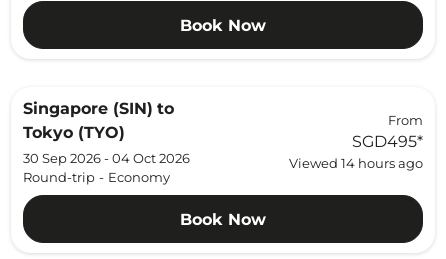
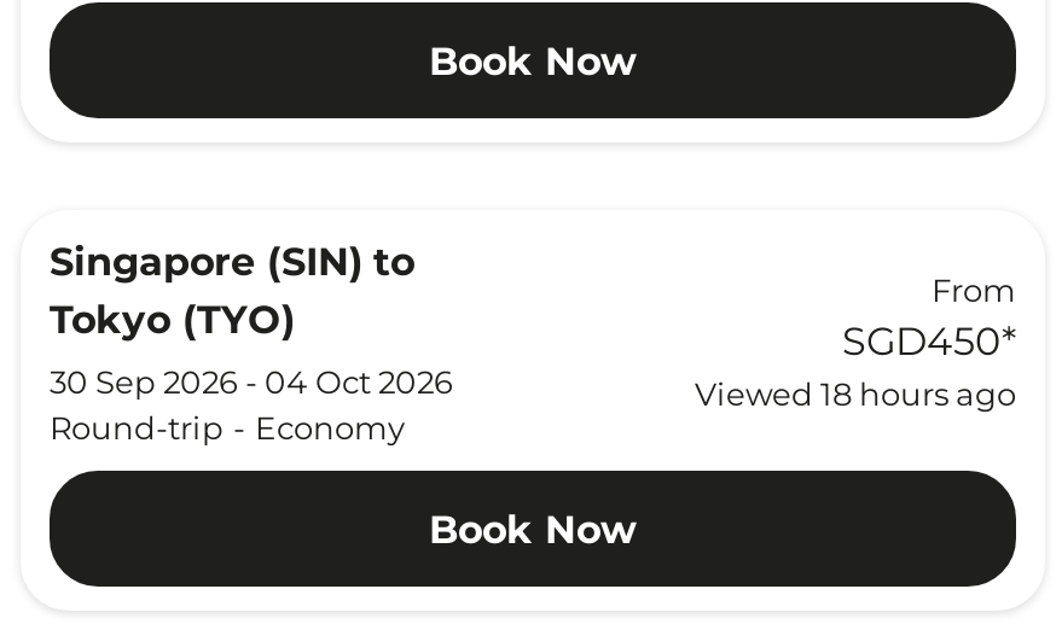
[289,132,423,171] SGD495* | Viewed 14 hours ago -> [695,319,1016,413] SGD450* | Viewed 18 hours ago

